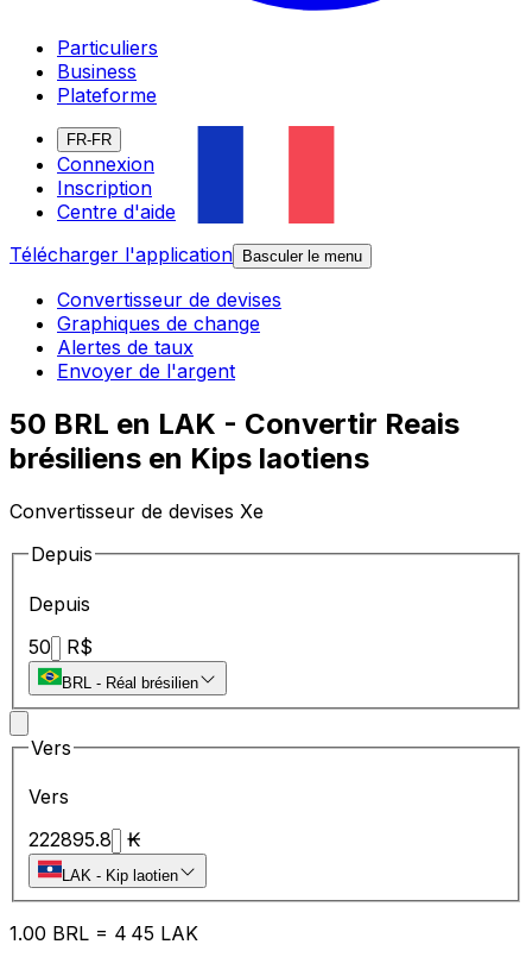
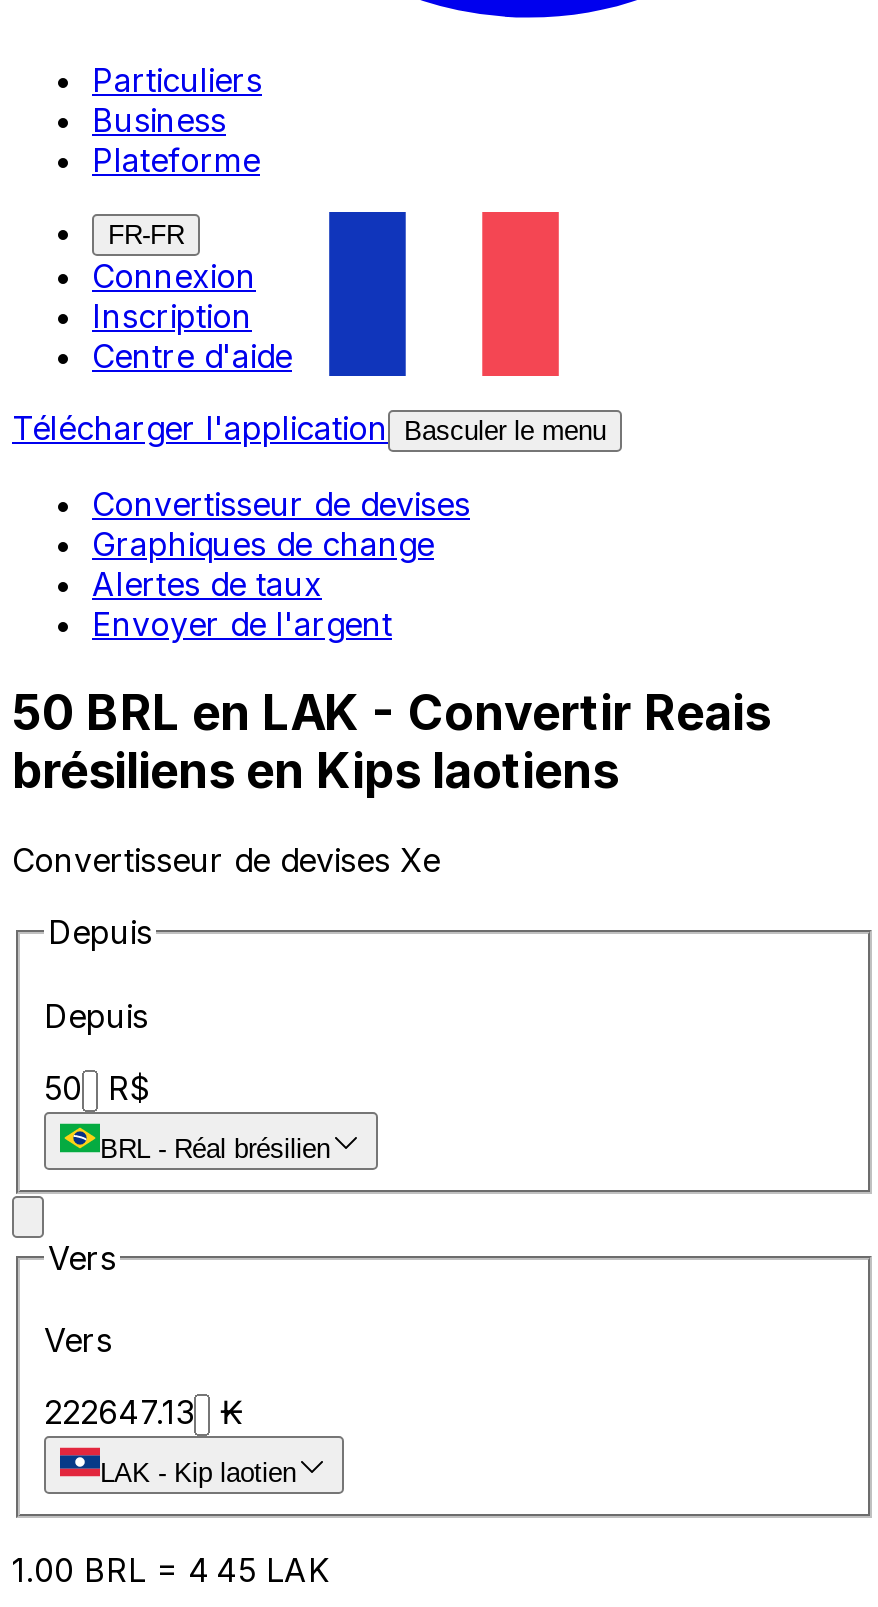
[28,828,140,852] 222895.8 ₭ -> [44,1393,242,1433] 222647.13 ₭

